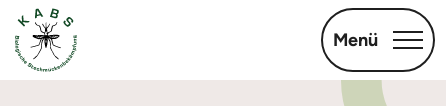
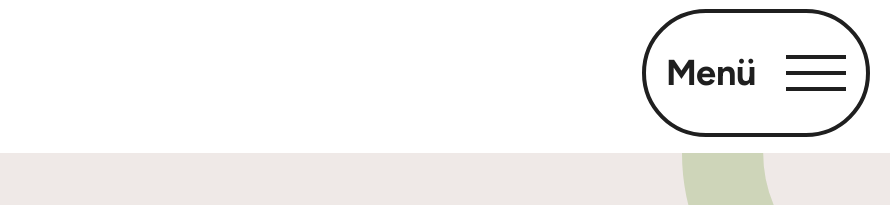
[14,7,78,73] [image] -> none

